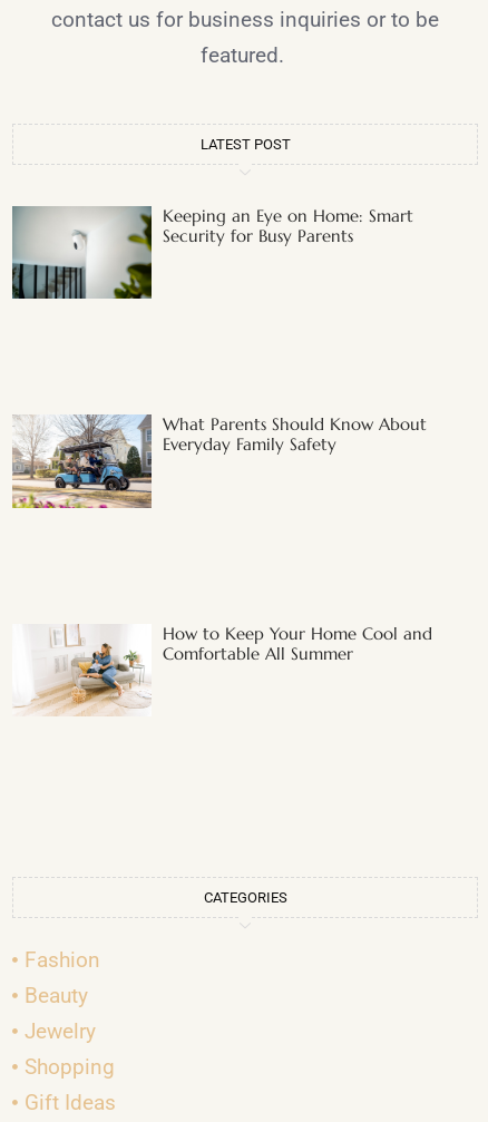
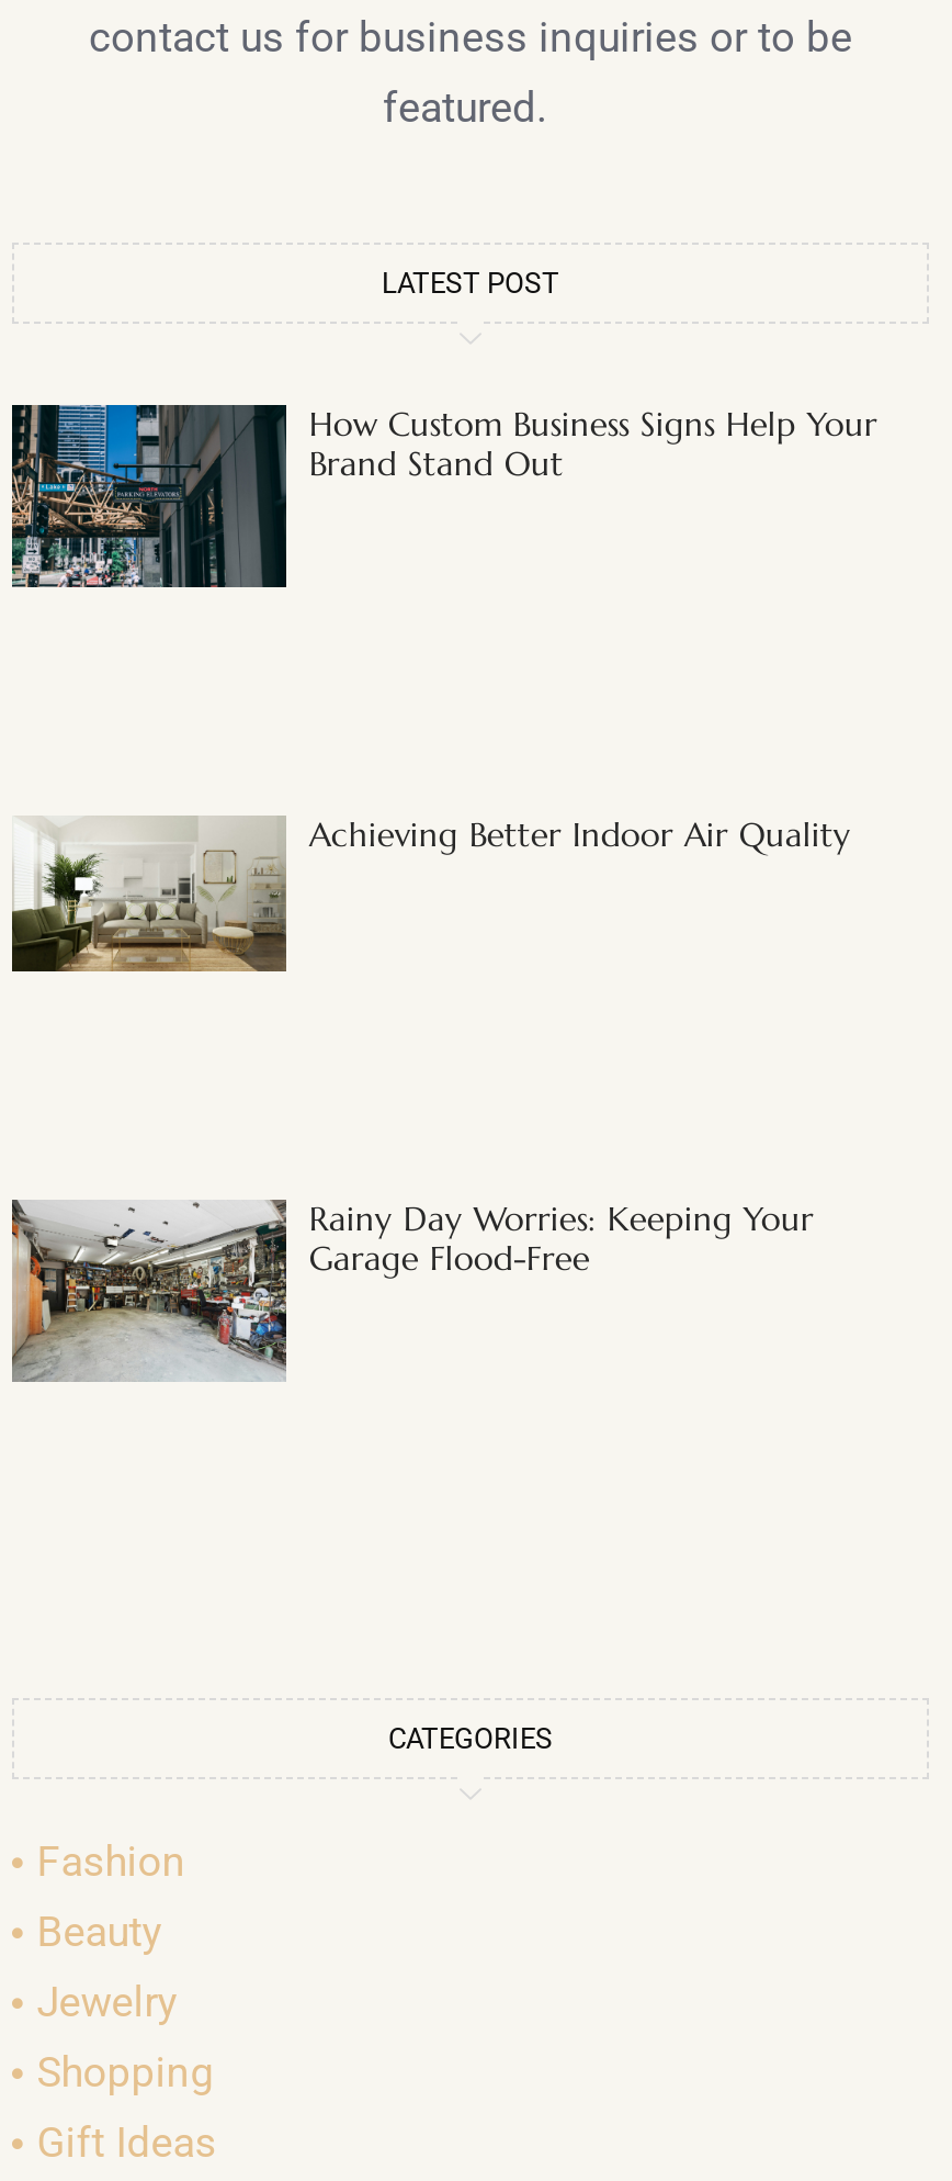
[11,205,414,300] [image] | Keeping an Eye on Home: Smart | Security for Busy Parents -> [12,402,877,589] [image] | How Custom Business Signs Help Your | Brand Stand Out
[11,414,427,509] [image] | What Parents Should Know About | Everyday Family Safety -> [10,814,851,974] [image] | Achieving Better Indoor Air Quality
[12,623,433,716] [image] | How to Keep Your Home Cool and | Comfortable All Summer -> [10,1197,814,1384] [image] | Rainy Day Worries: Keeping Your | Garage Flood-Free

